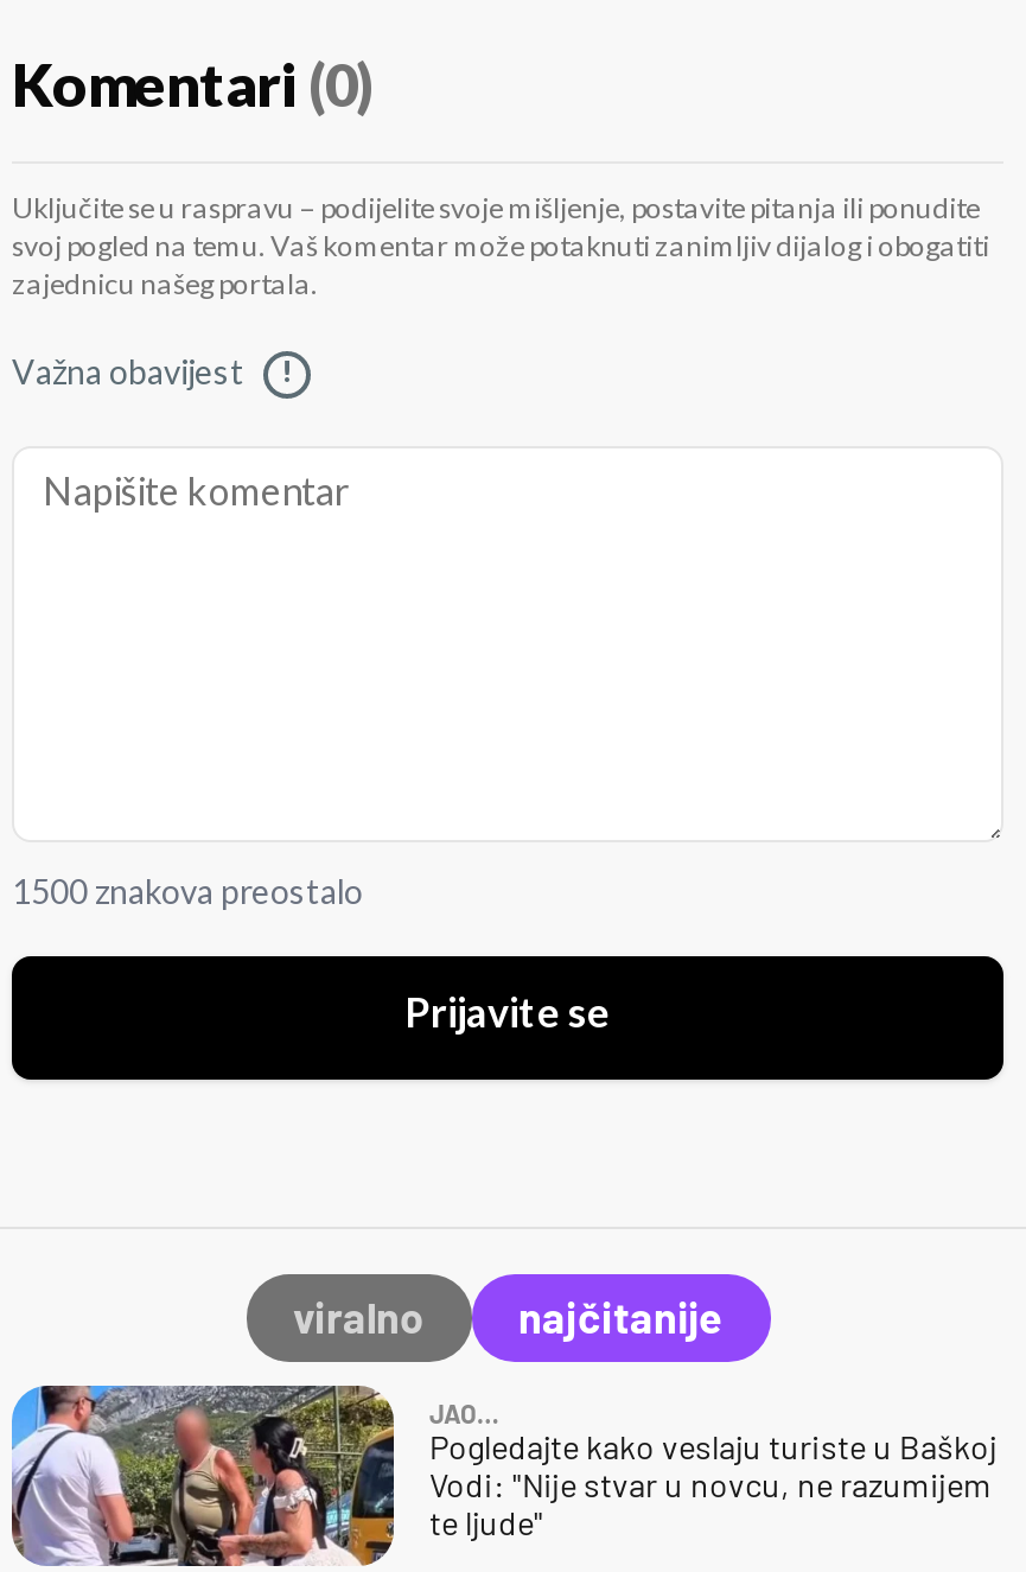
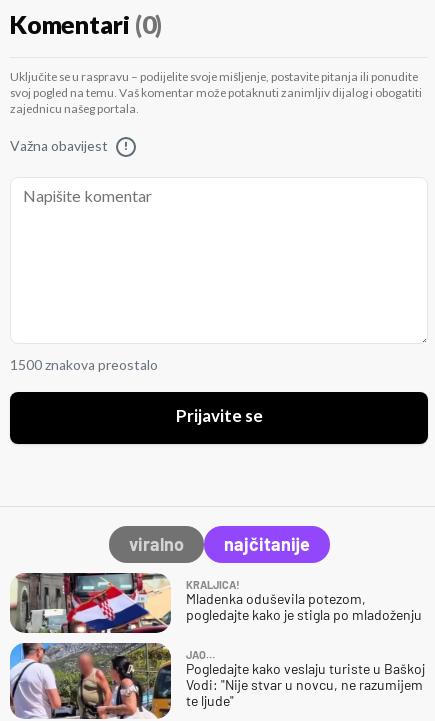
none -> [9,572,422,634] [image] | KRALJICA! | Mladenka oduševila potezom, | pogledajte kako je stigla po mladoženju

